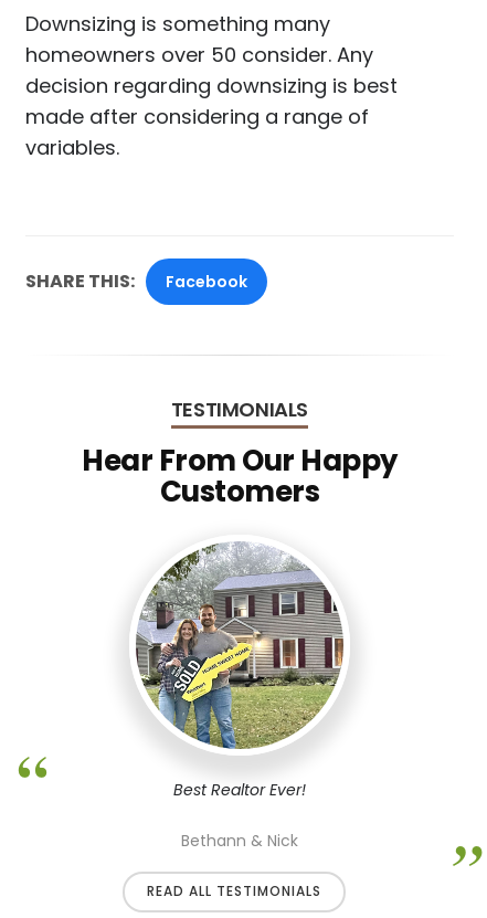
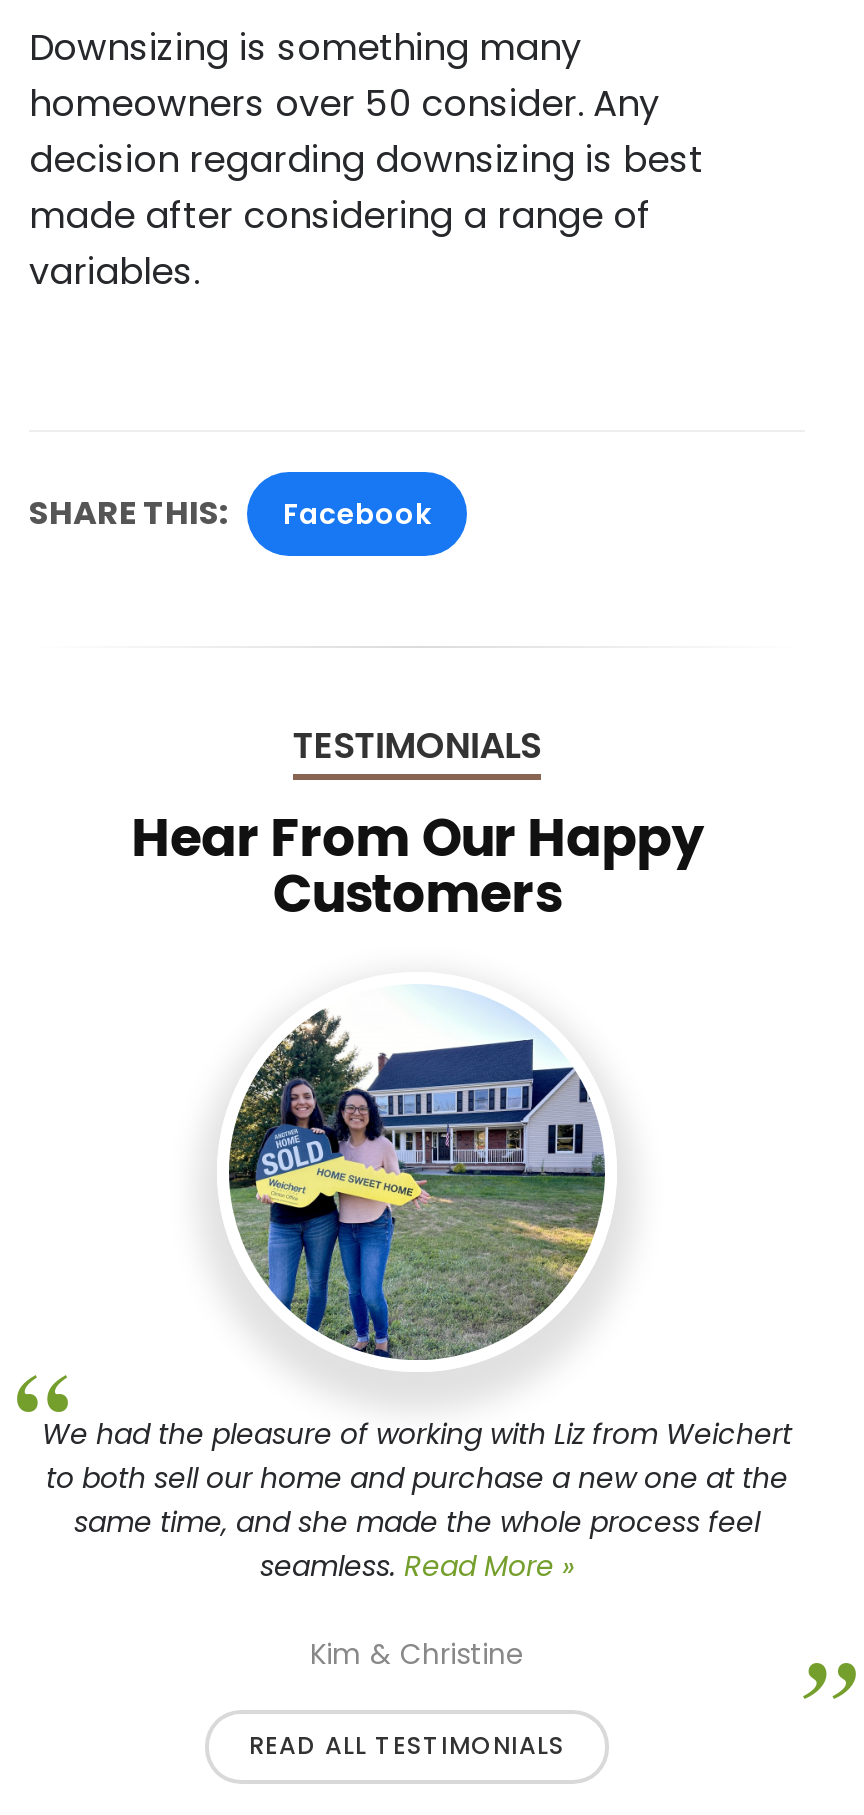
[136,541,343,699] [image] -> [229,988,605,1360] [image]
[173,778,306,801] Best Realtor Ever! -> [42,1413,792,1585] We had the pleasure of working with Liz from Weichert | to both sell our home and purchase a new one at the | same time, and she made the whole process feel | seamless. Read More »
[181,829,298,851] Bethann & Nick -> [310,1633,524,1673] Kim & Christine

